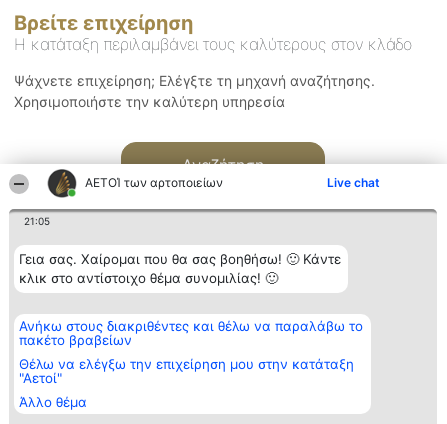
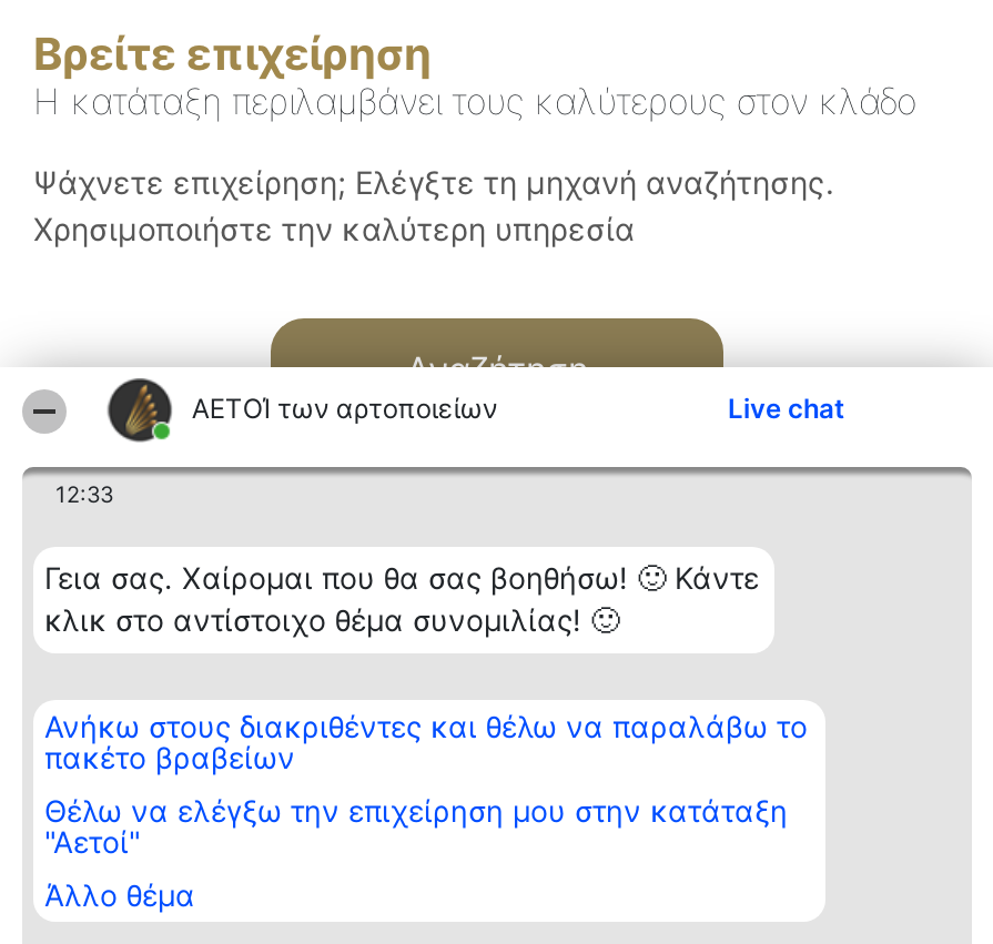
[24,215,50,227] 21:05 -> [55,480,113,507] 12:33

